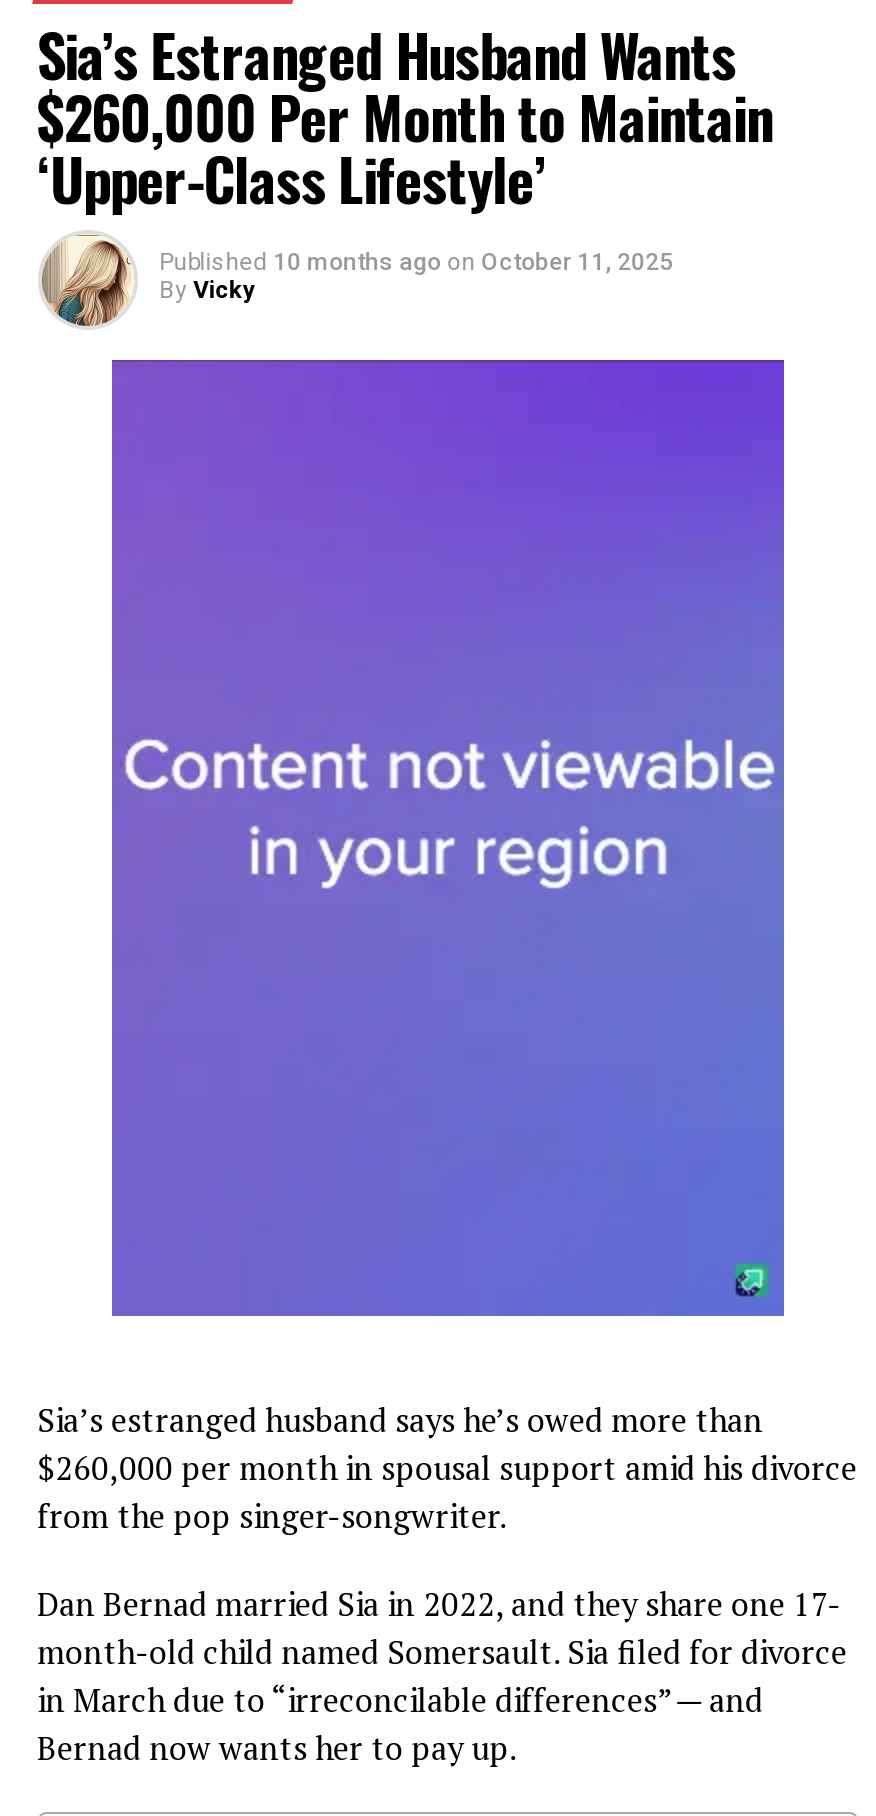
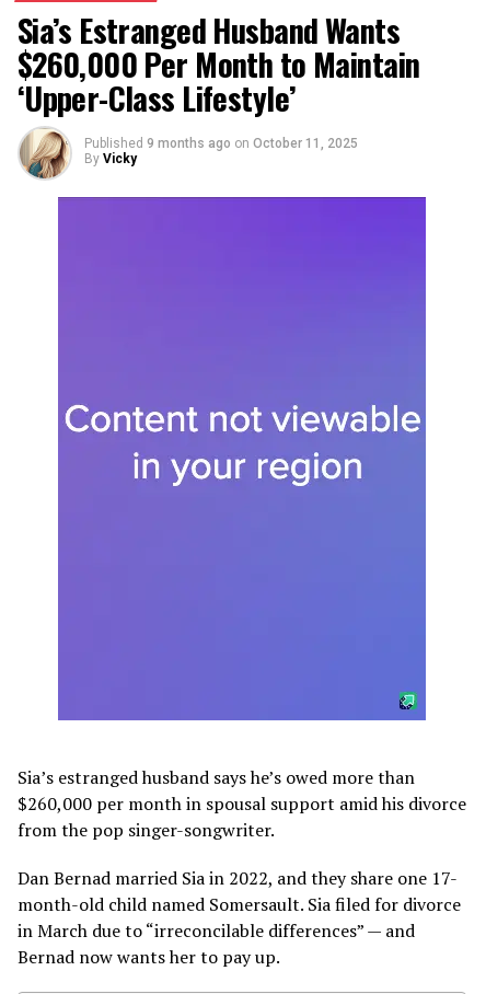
[159,248,673,276] Published 10 months ago on October 11, 2025 -> [84,136,358,151] Published 9 months ago on October 11, 2025

